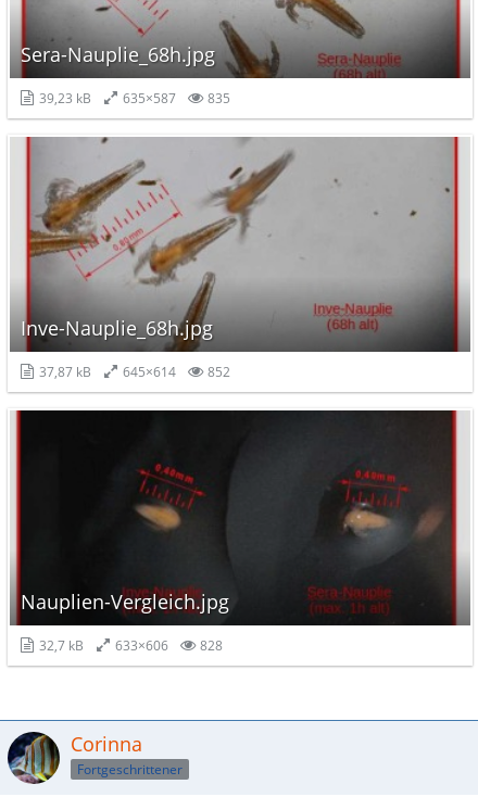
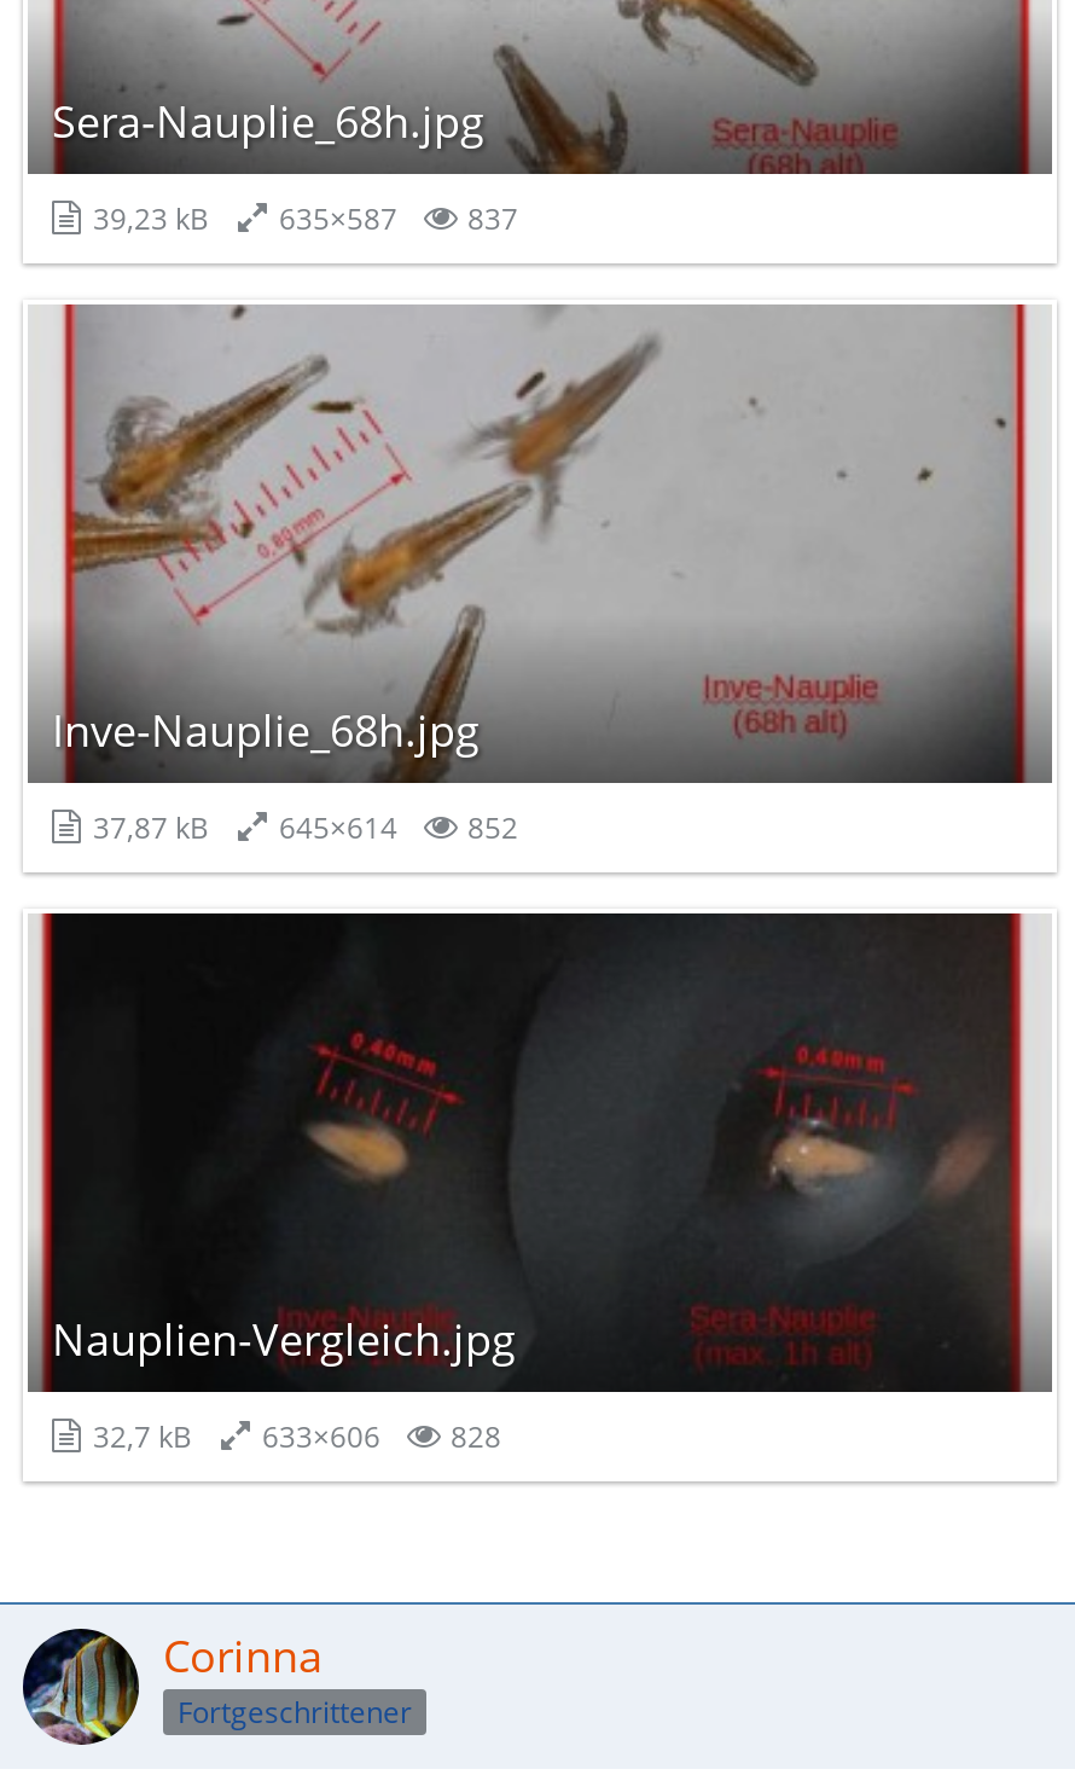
[36,89,230,107] 39,23 kB 635×587 835 -> [86,198,518,239] 39,23 kB 635×587 837

